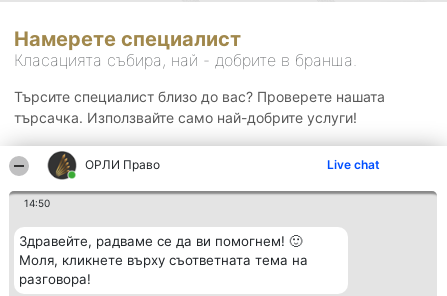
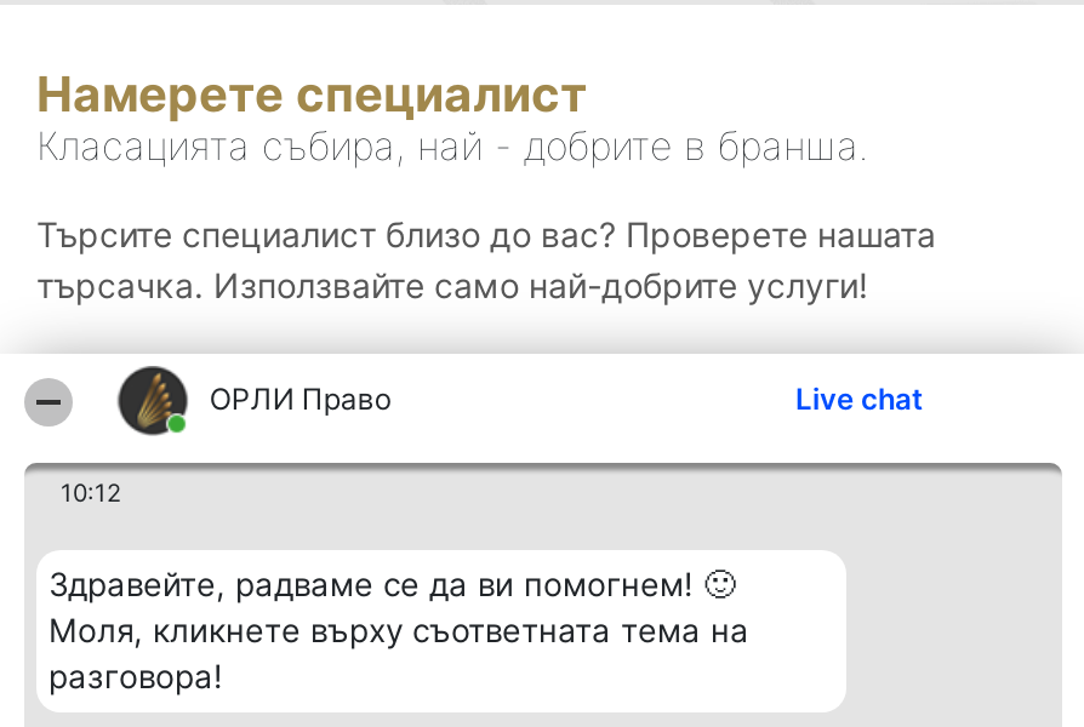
[24,197,50,209] 14:50 -> [61,477,121,506] 10:12

